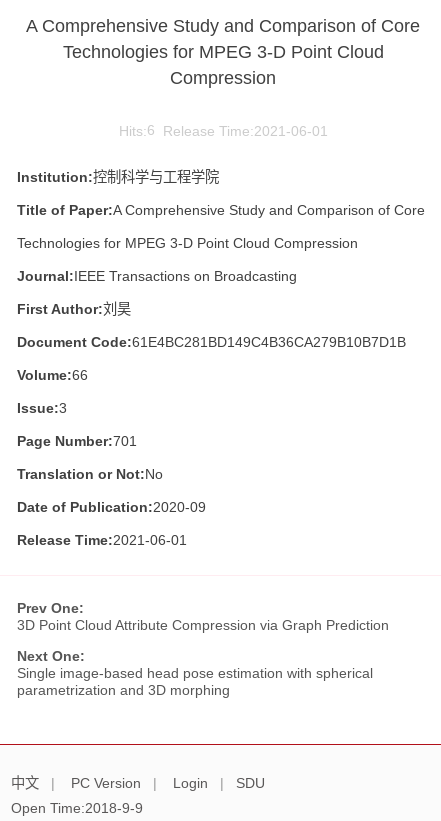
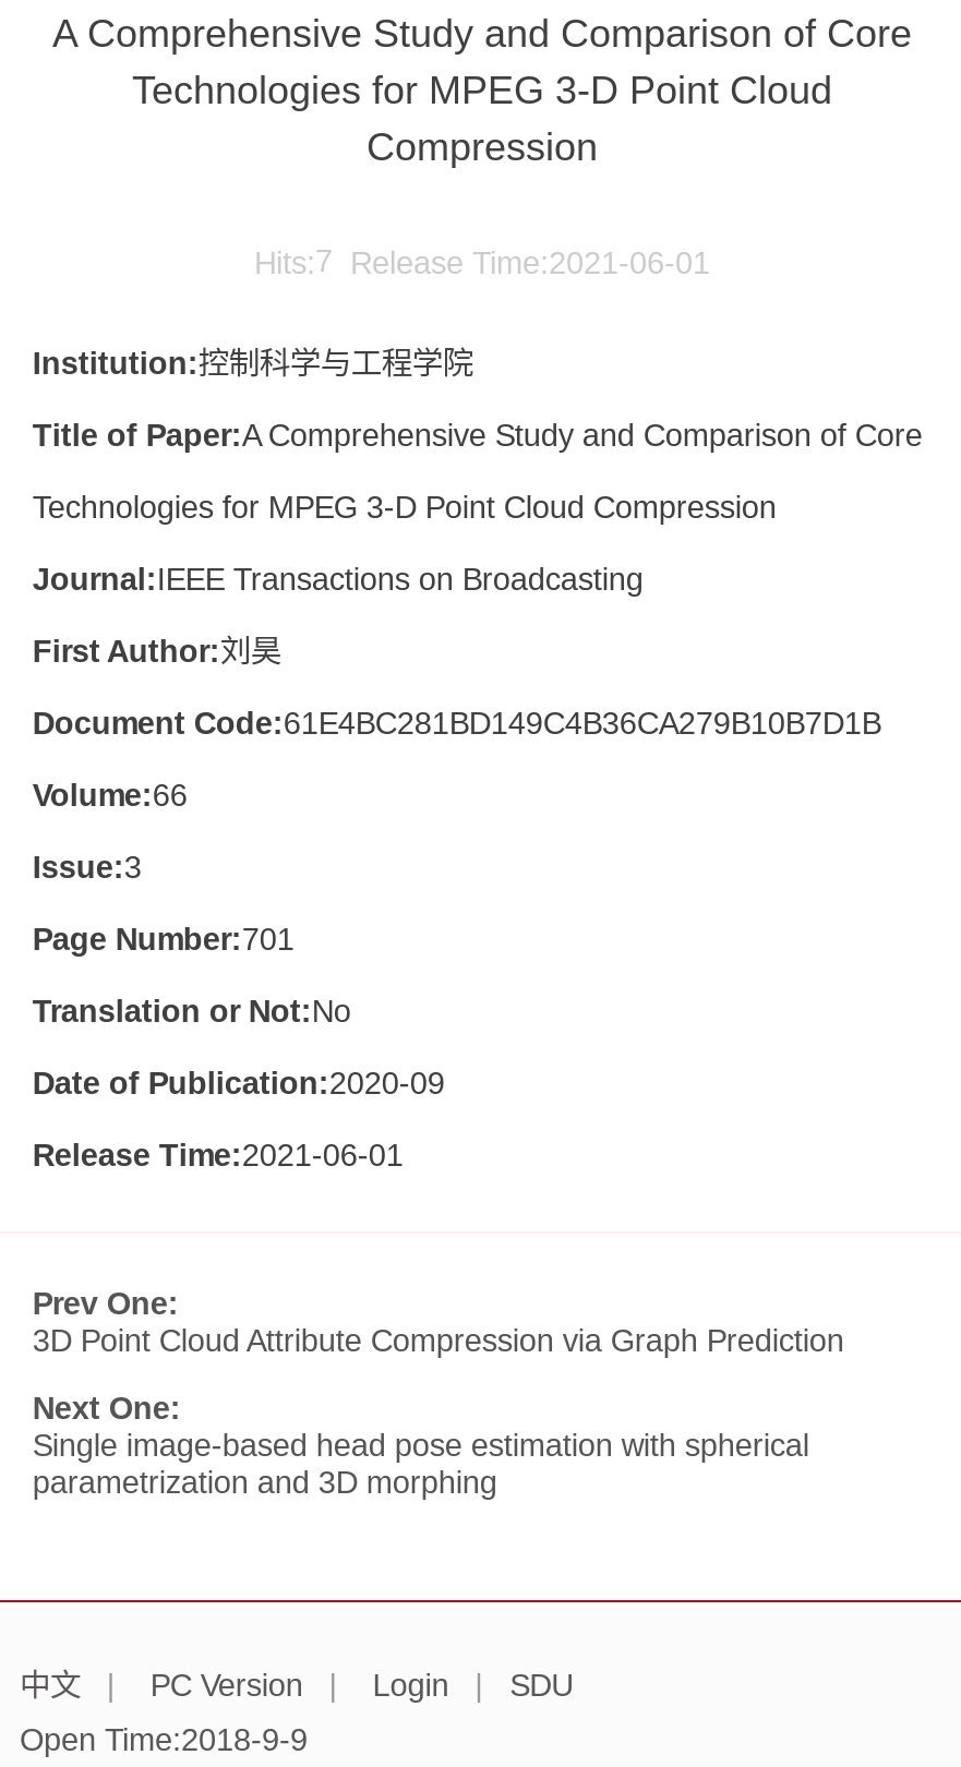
[118,122,327,138] Hits:6 Release Time:2021-06-01 -> [254,244,710,279] Hits:7 Release Time:2021-06-01

